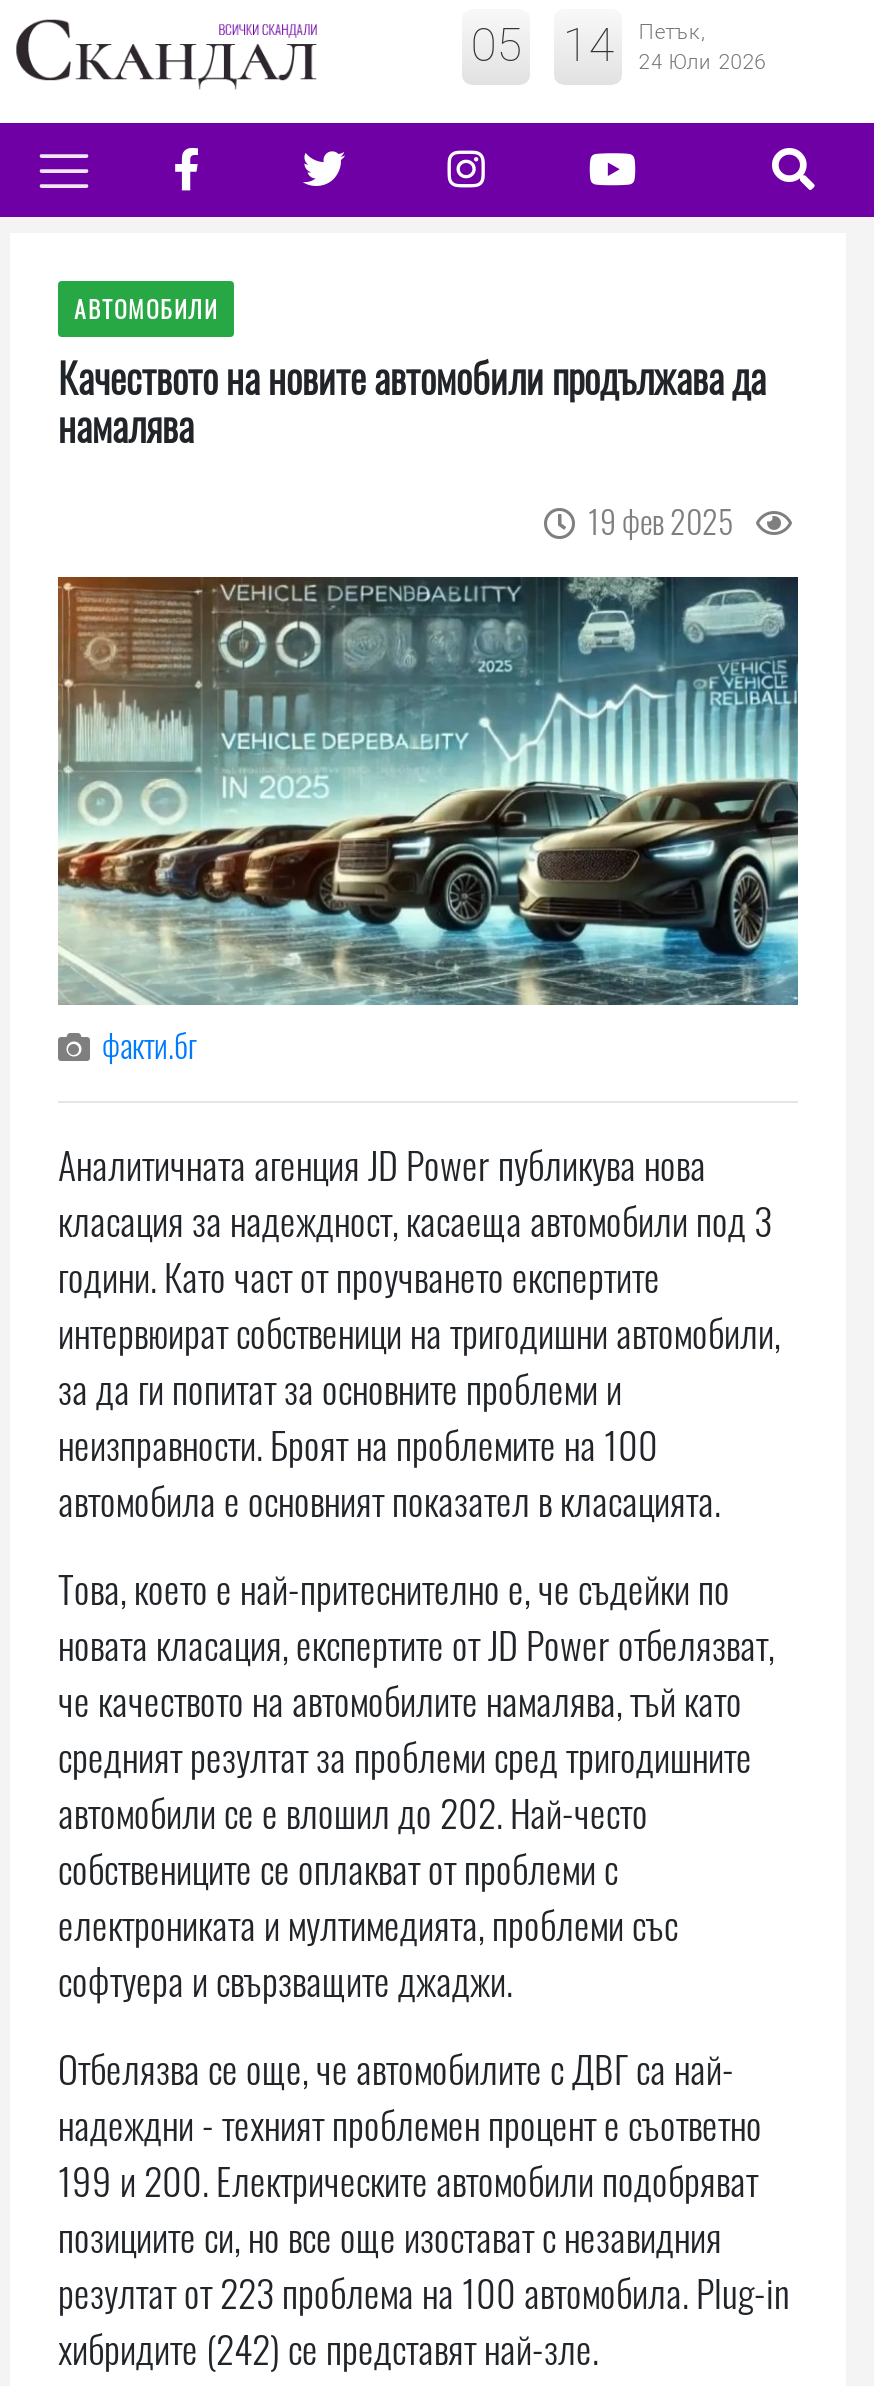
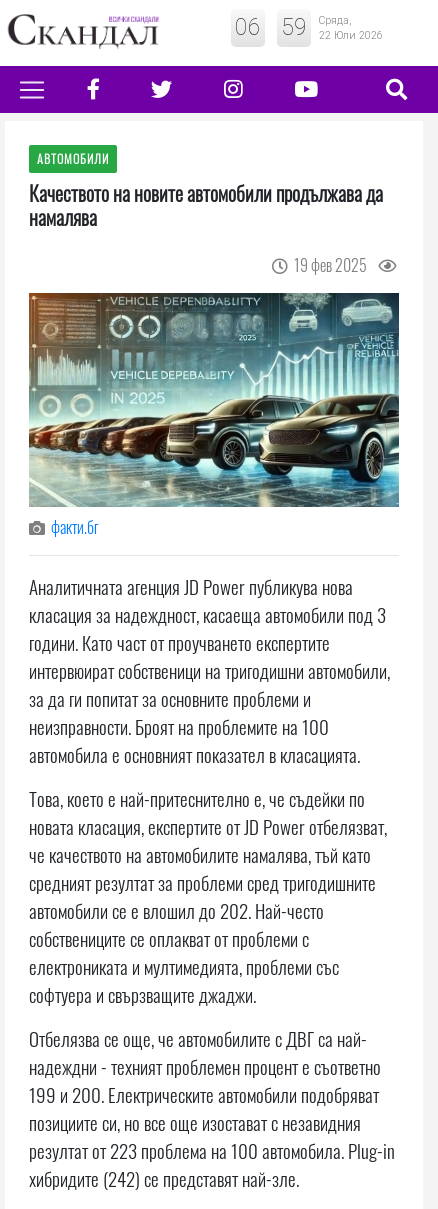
[471,16,767,74] 05 : 14 | Петък, | 24 Юли 2026 -> [235,13,383,42] 06 : 59 | Сряда, | 22 Юли 2026

